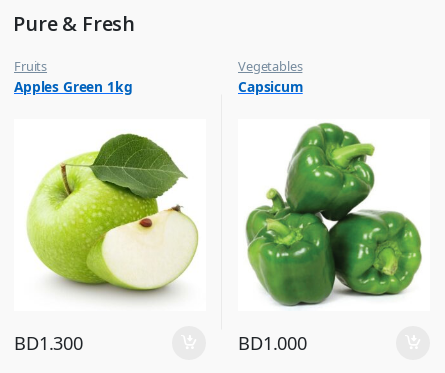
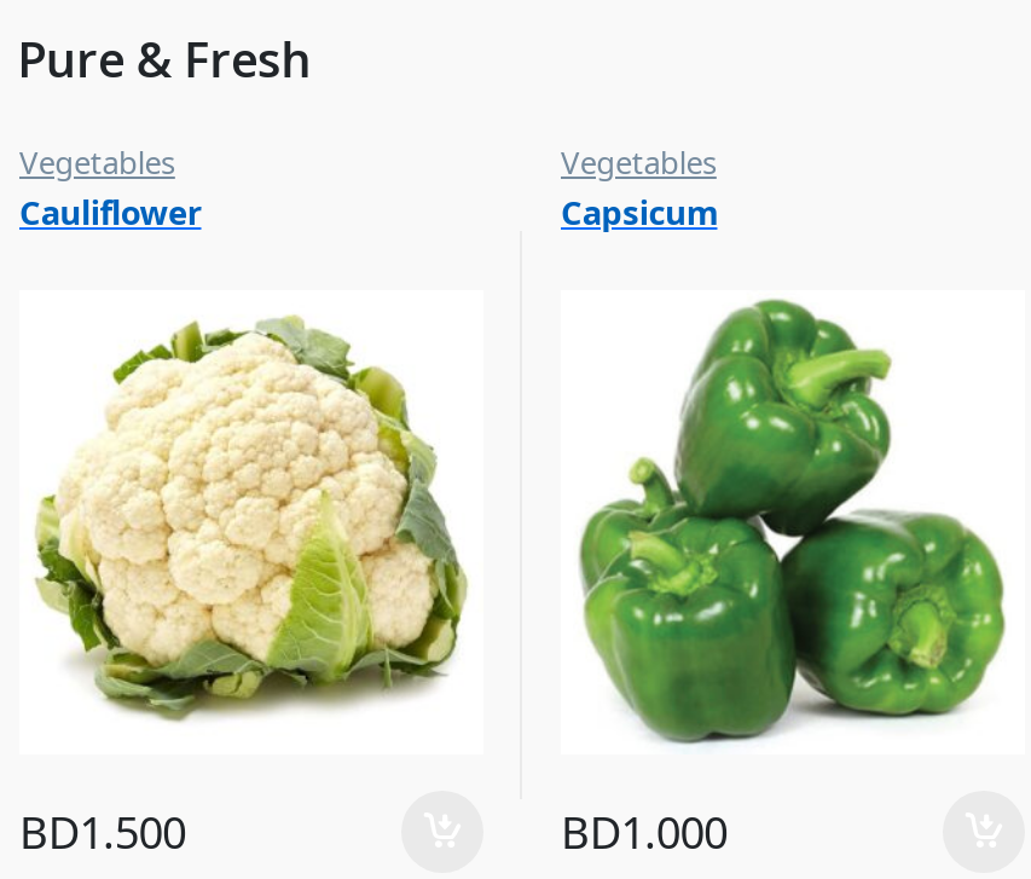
[14,57,132,96] Fruits | Apples Green 1kg -> [19,140,201,235] Vegetables | Cauliflower
[14,130,196,355] [image] | BD1.300 -> [19,314,462,861] [image] | BD1.500

